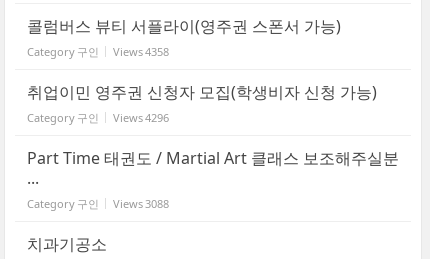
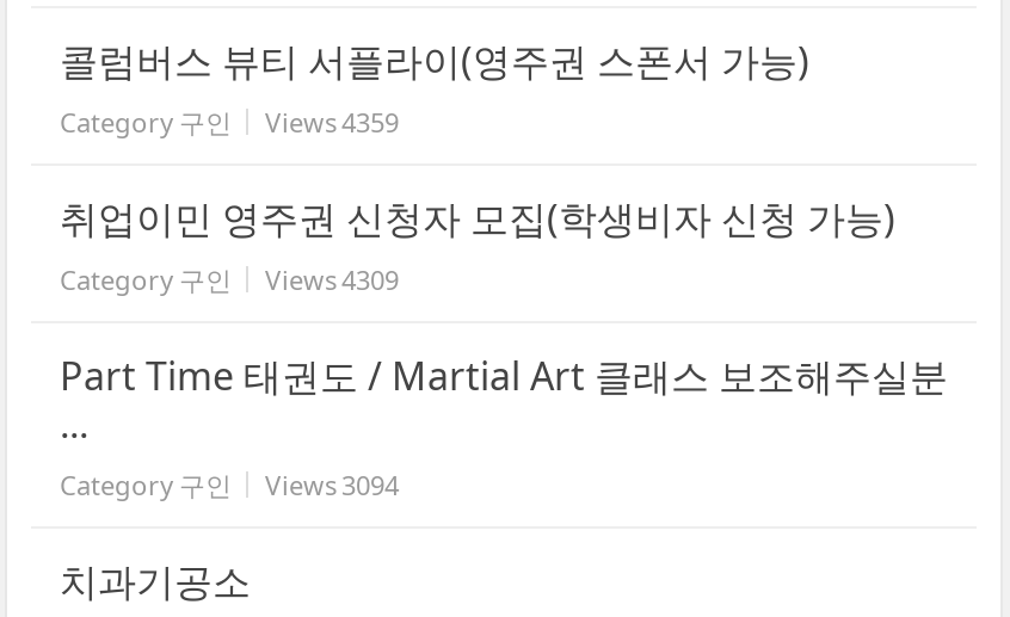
[27,44,169,59] Category 구인 Views 4358 -> [60,104,399,140] Category 구인 Views 4359
[27,110,169,125] Category 구인 Views 4296 -> [60,261,399,297] Category 구인 Views 4309
[27,196,169,211] Category 구인 Views 3088 -> [60,467,399,502] Category 구인 Views 3094

